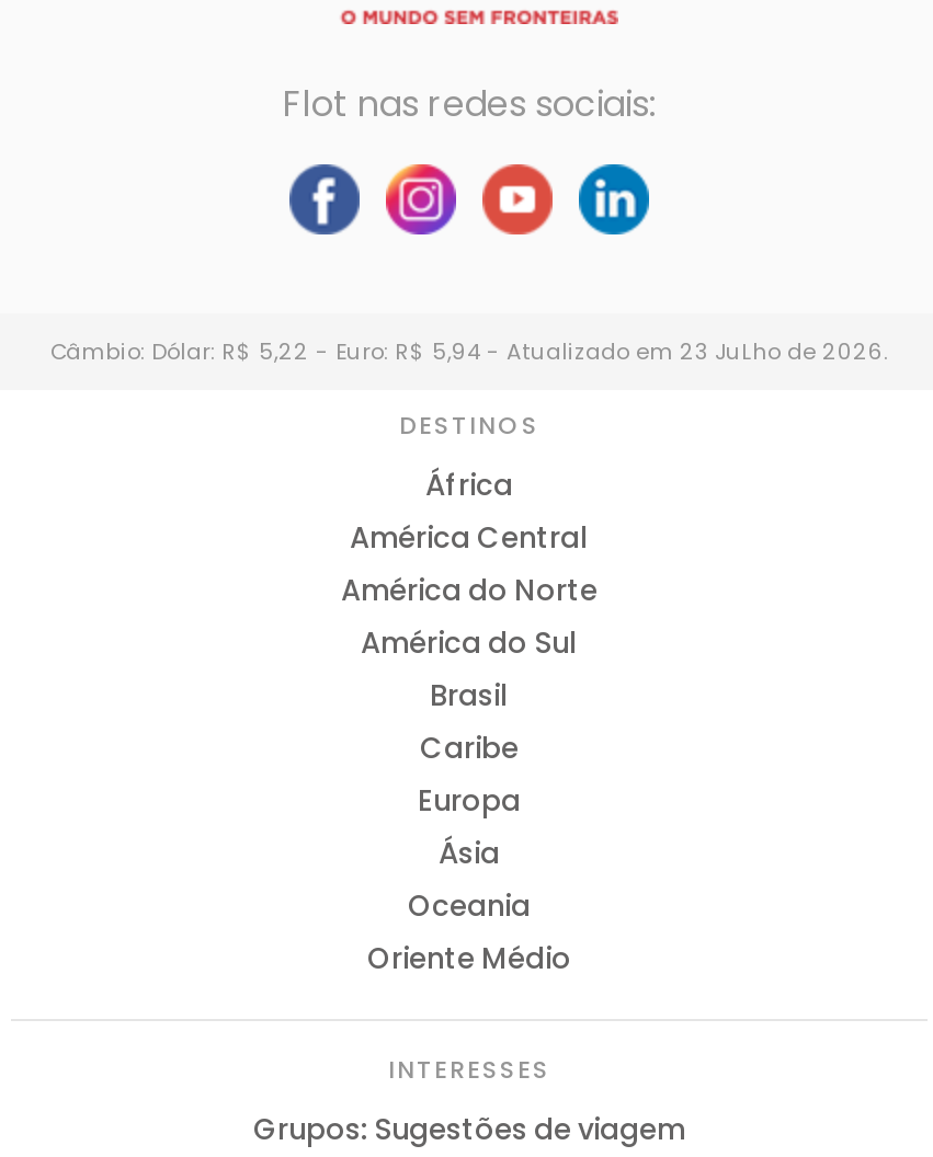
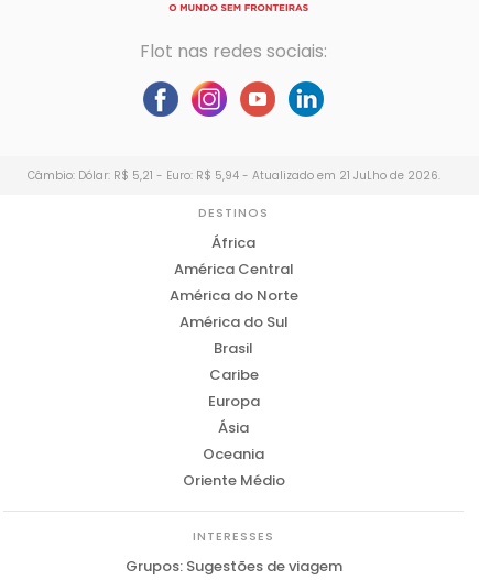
[50,335,888,368] Câmbio: Dólar: R$ 5,22 - Euro: R$ 5,94 - Atualizado em 23 JuLho de 2026. -> [27,167,440,184] Câmbio: Dólar: R$ 5,21 - Euro: R$ 5,94 - Atualizado em 21 JuLho de 2026.

